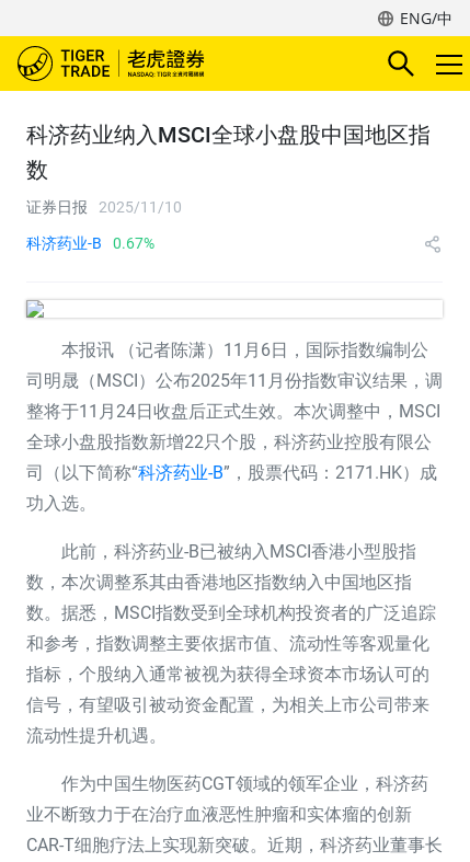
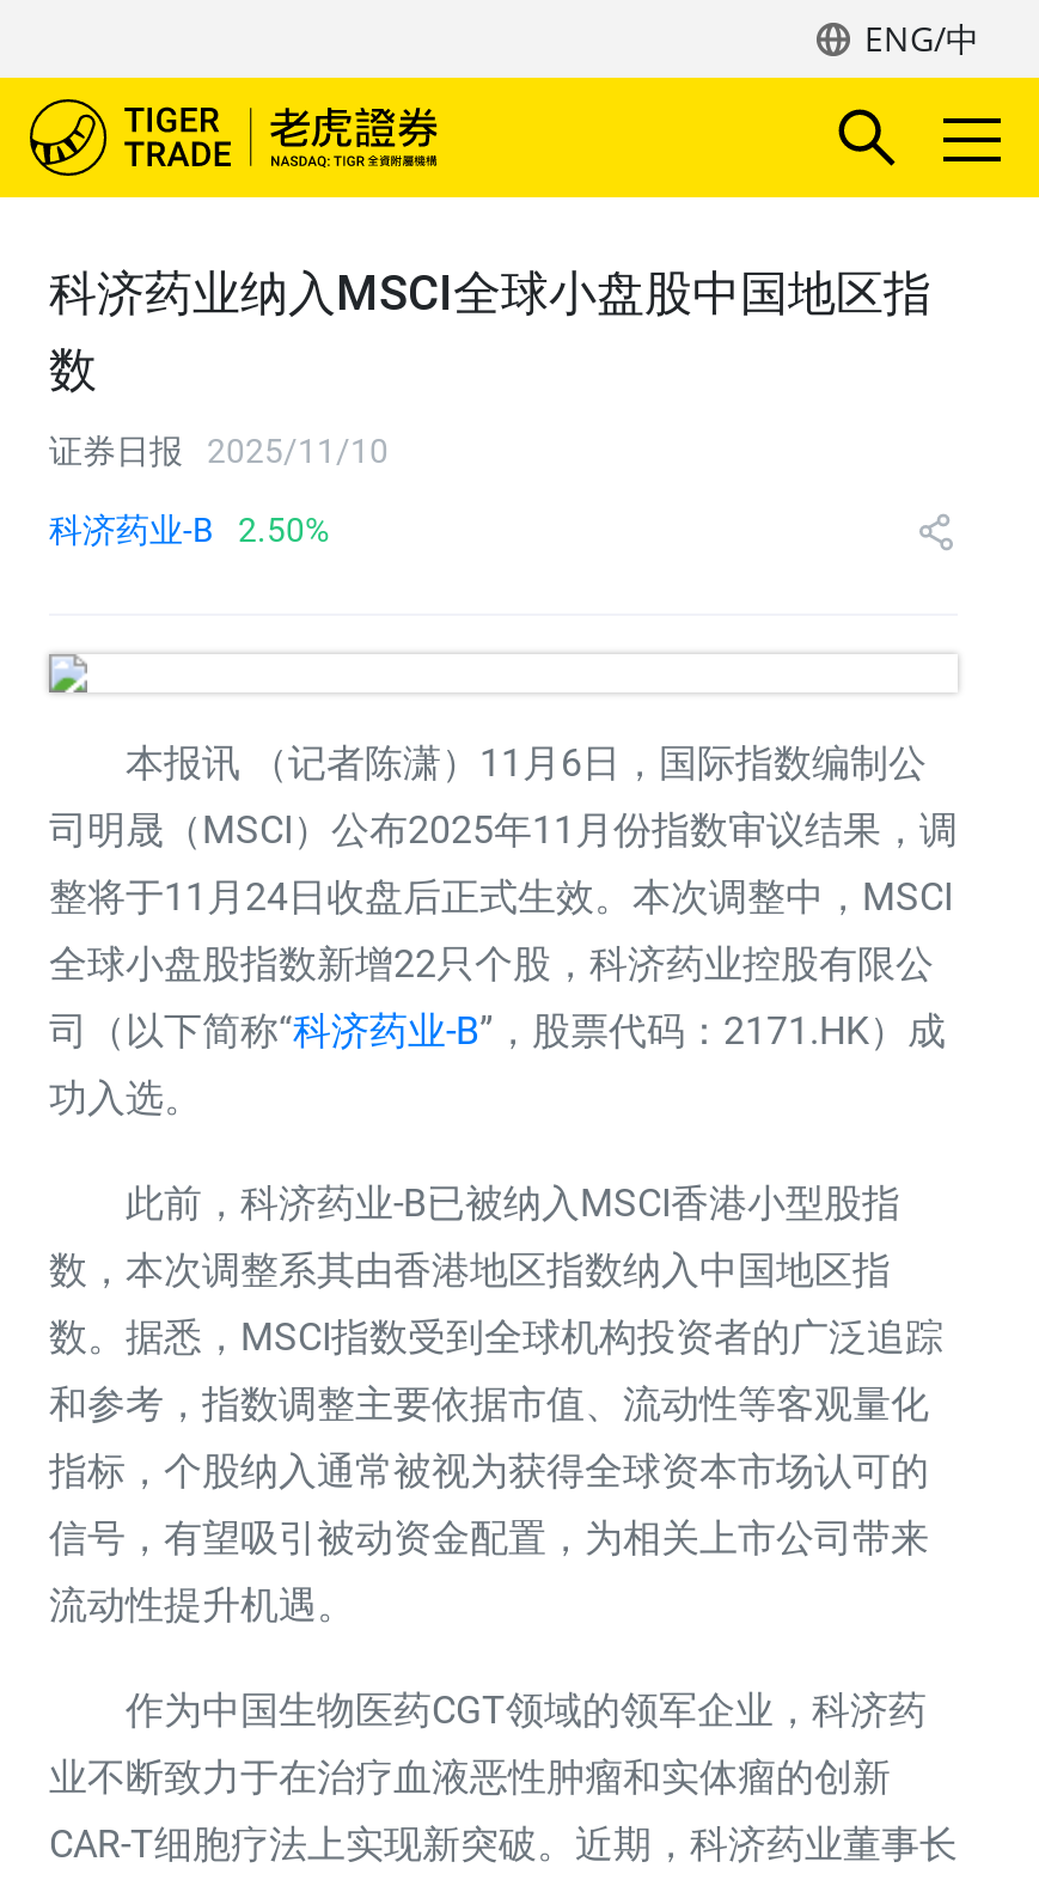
[26,234,154,252] 科济药业-B 0.67% -> [49,511,329,549] 科济药业-B 2.50%

